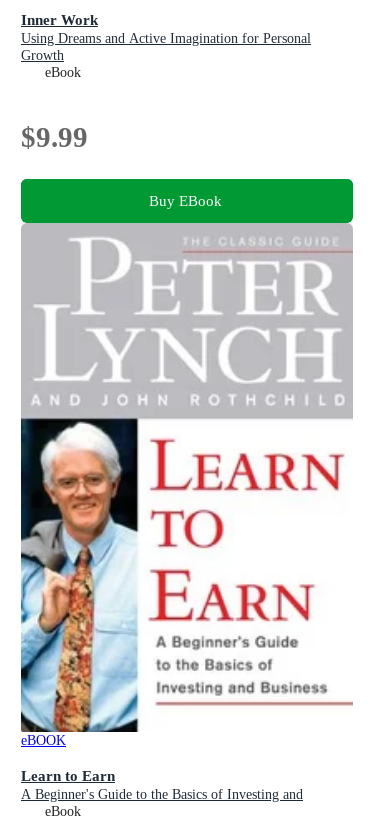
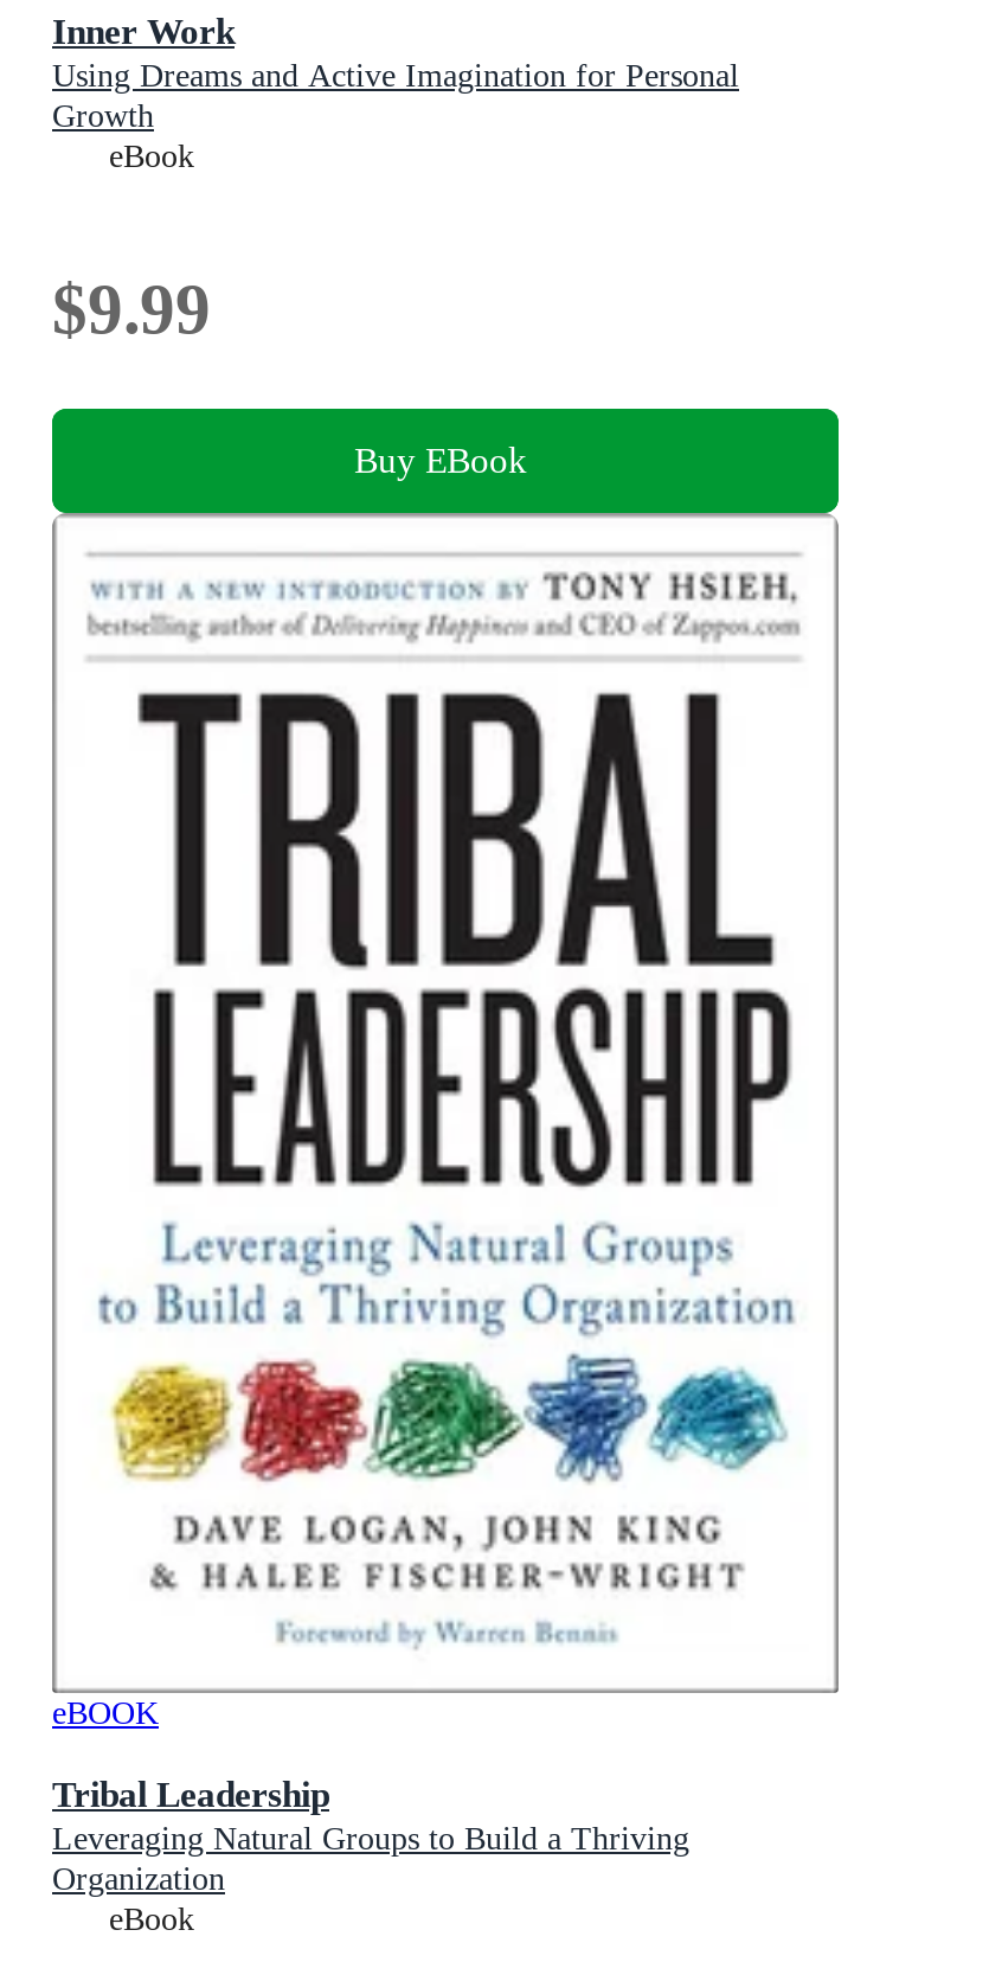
[21,226,353,801] [image] | Learn to Earn | A Beginner's Guide to the Basics of Investing and -> [52,518,841,1897] [image] | Tribal Leadership | Leveraging Natural Groups to Build a Thriving | Organization

